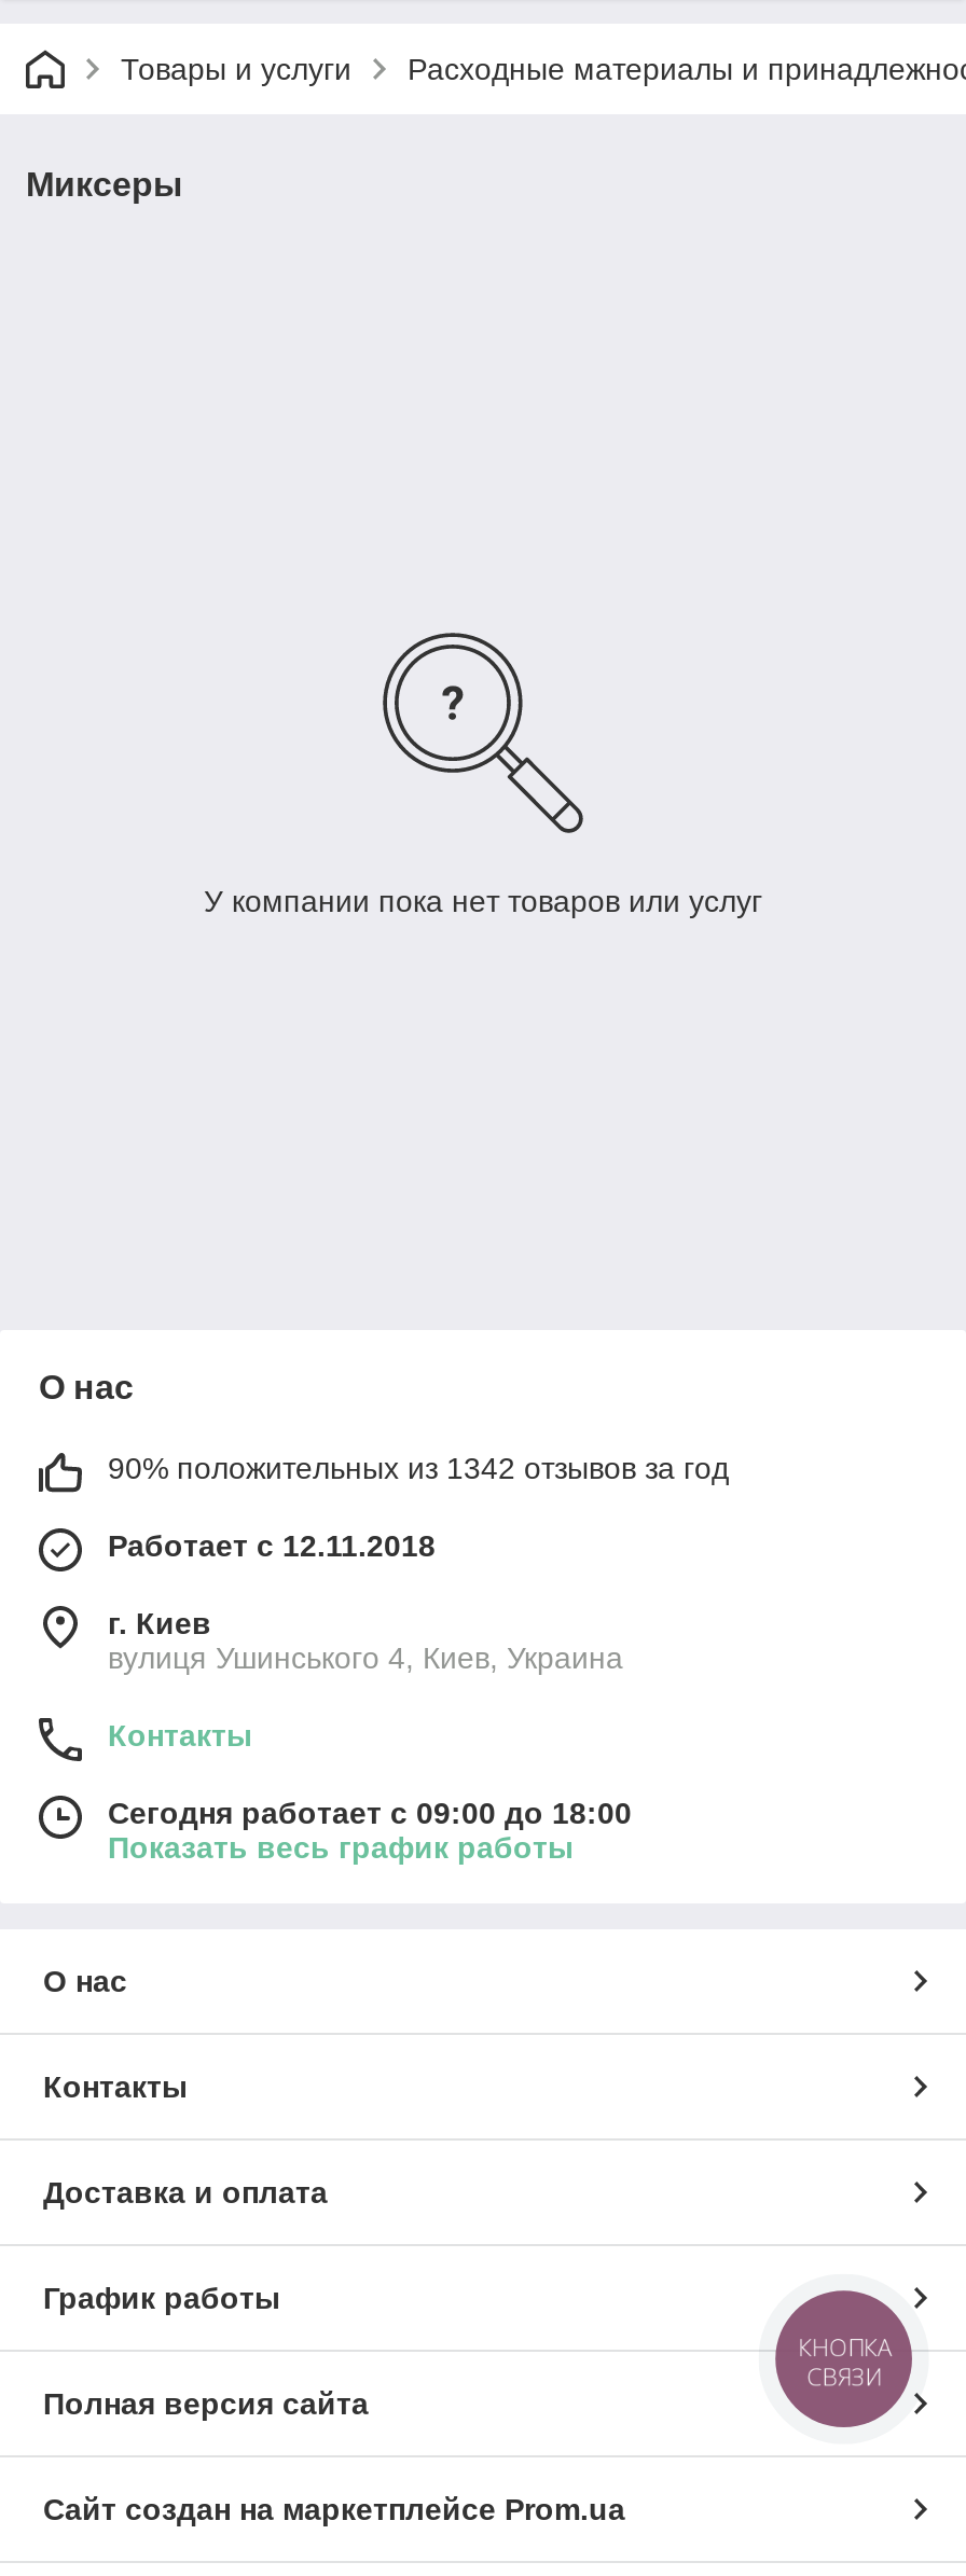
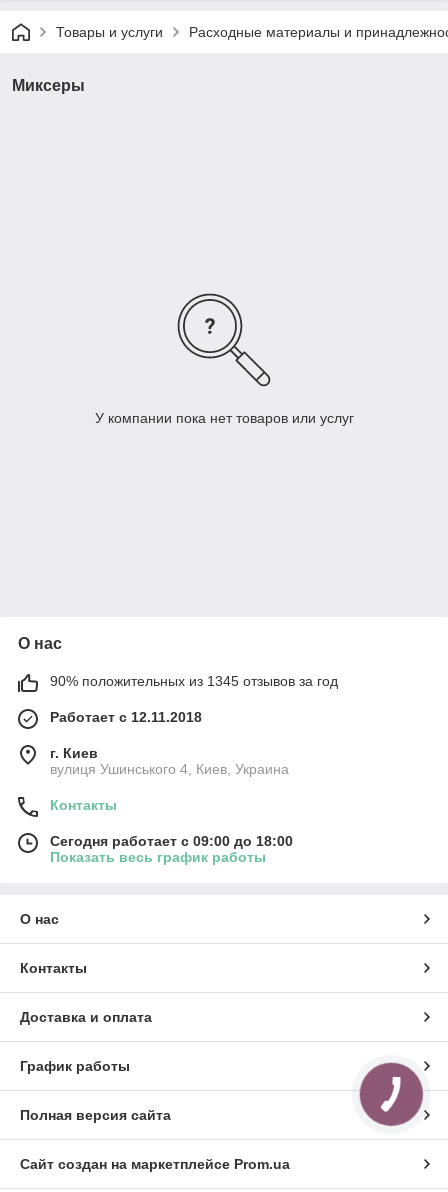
[108,1452,729,1486] 90% положительных из 1342 отзывов за год -> [50,673,338,689] 90% положительных из 1345 отзывов за год
[798,2330,891,2392] КНОПКА | СВЯЗИ -> none

